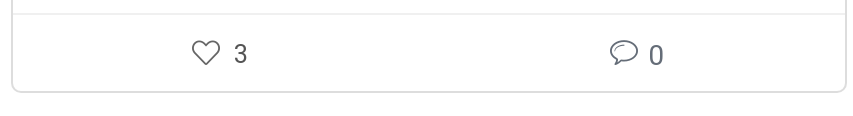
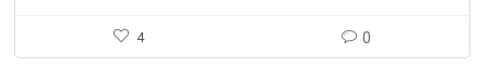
[234,39,248,69] 3 -> [136,29,144,45] 4

